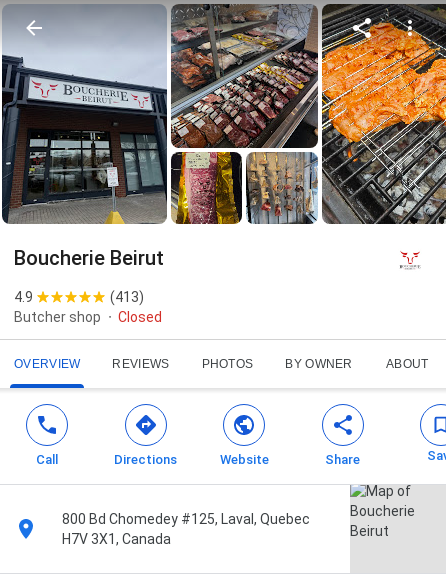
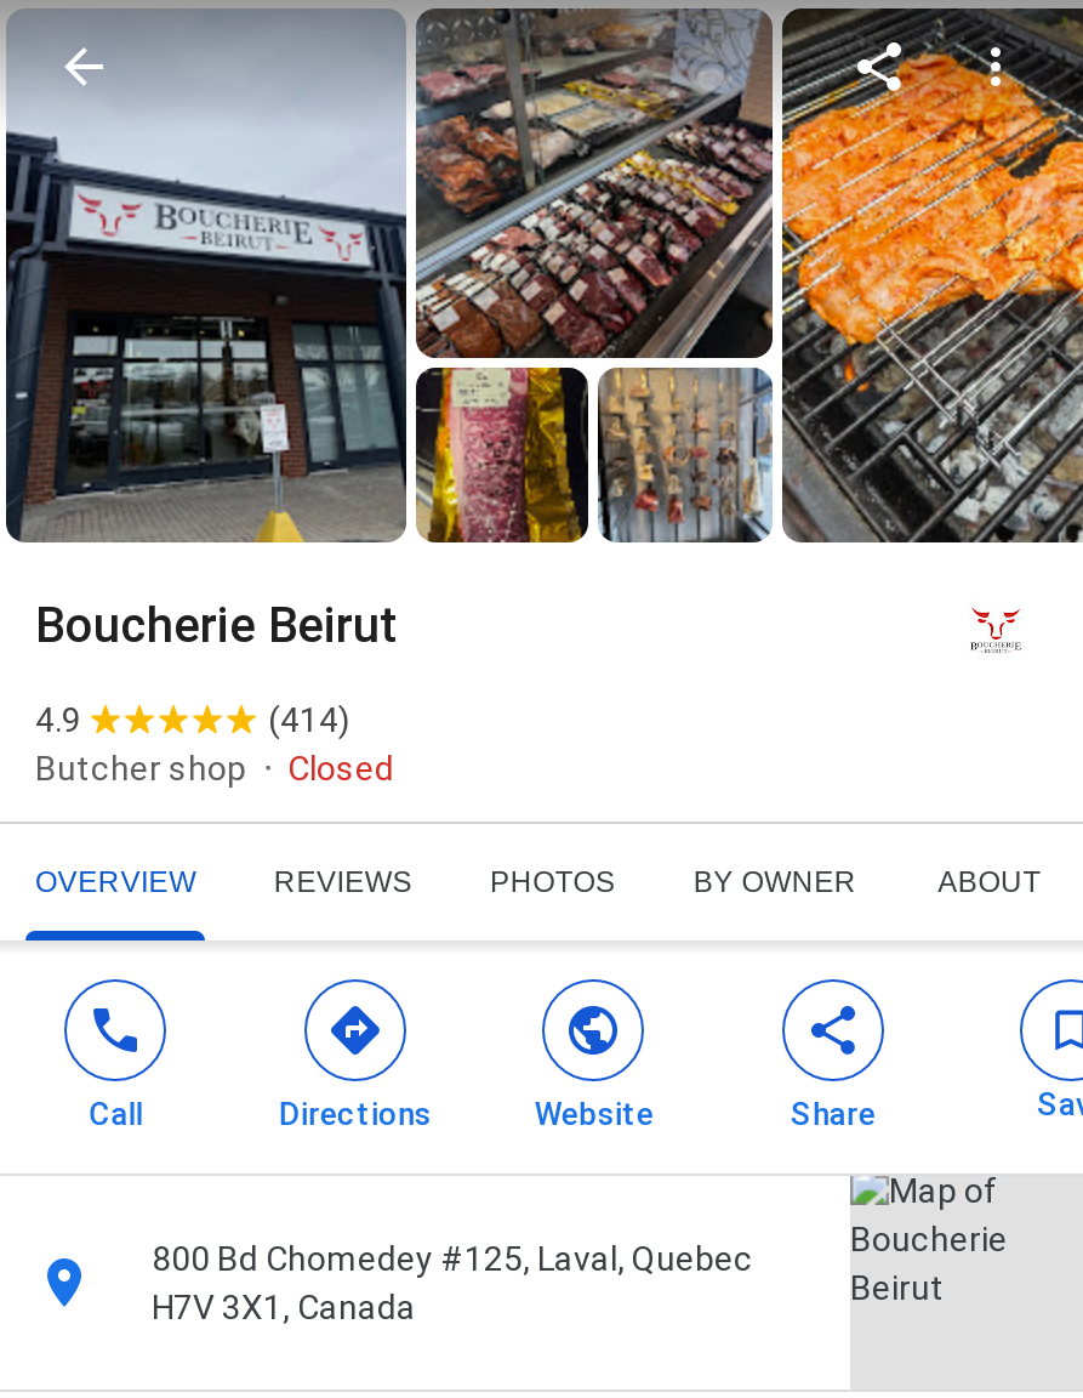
[110,289,144,305] (413) -> [268,701,350,740] (414)

